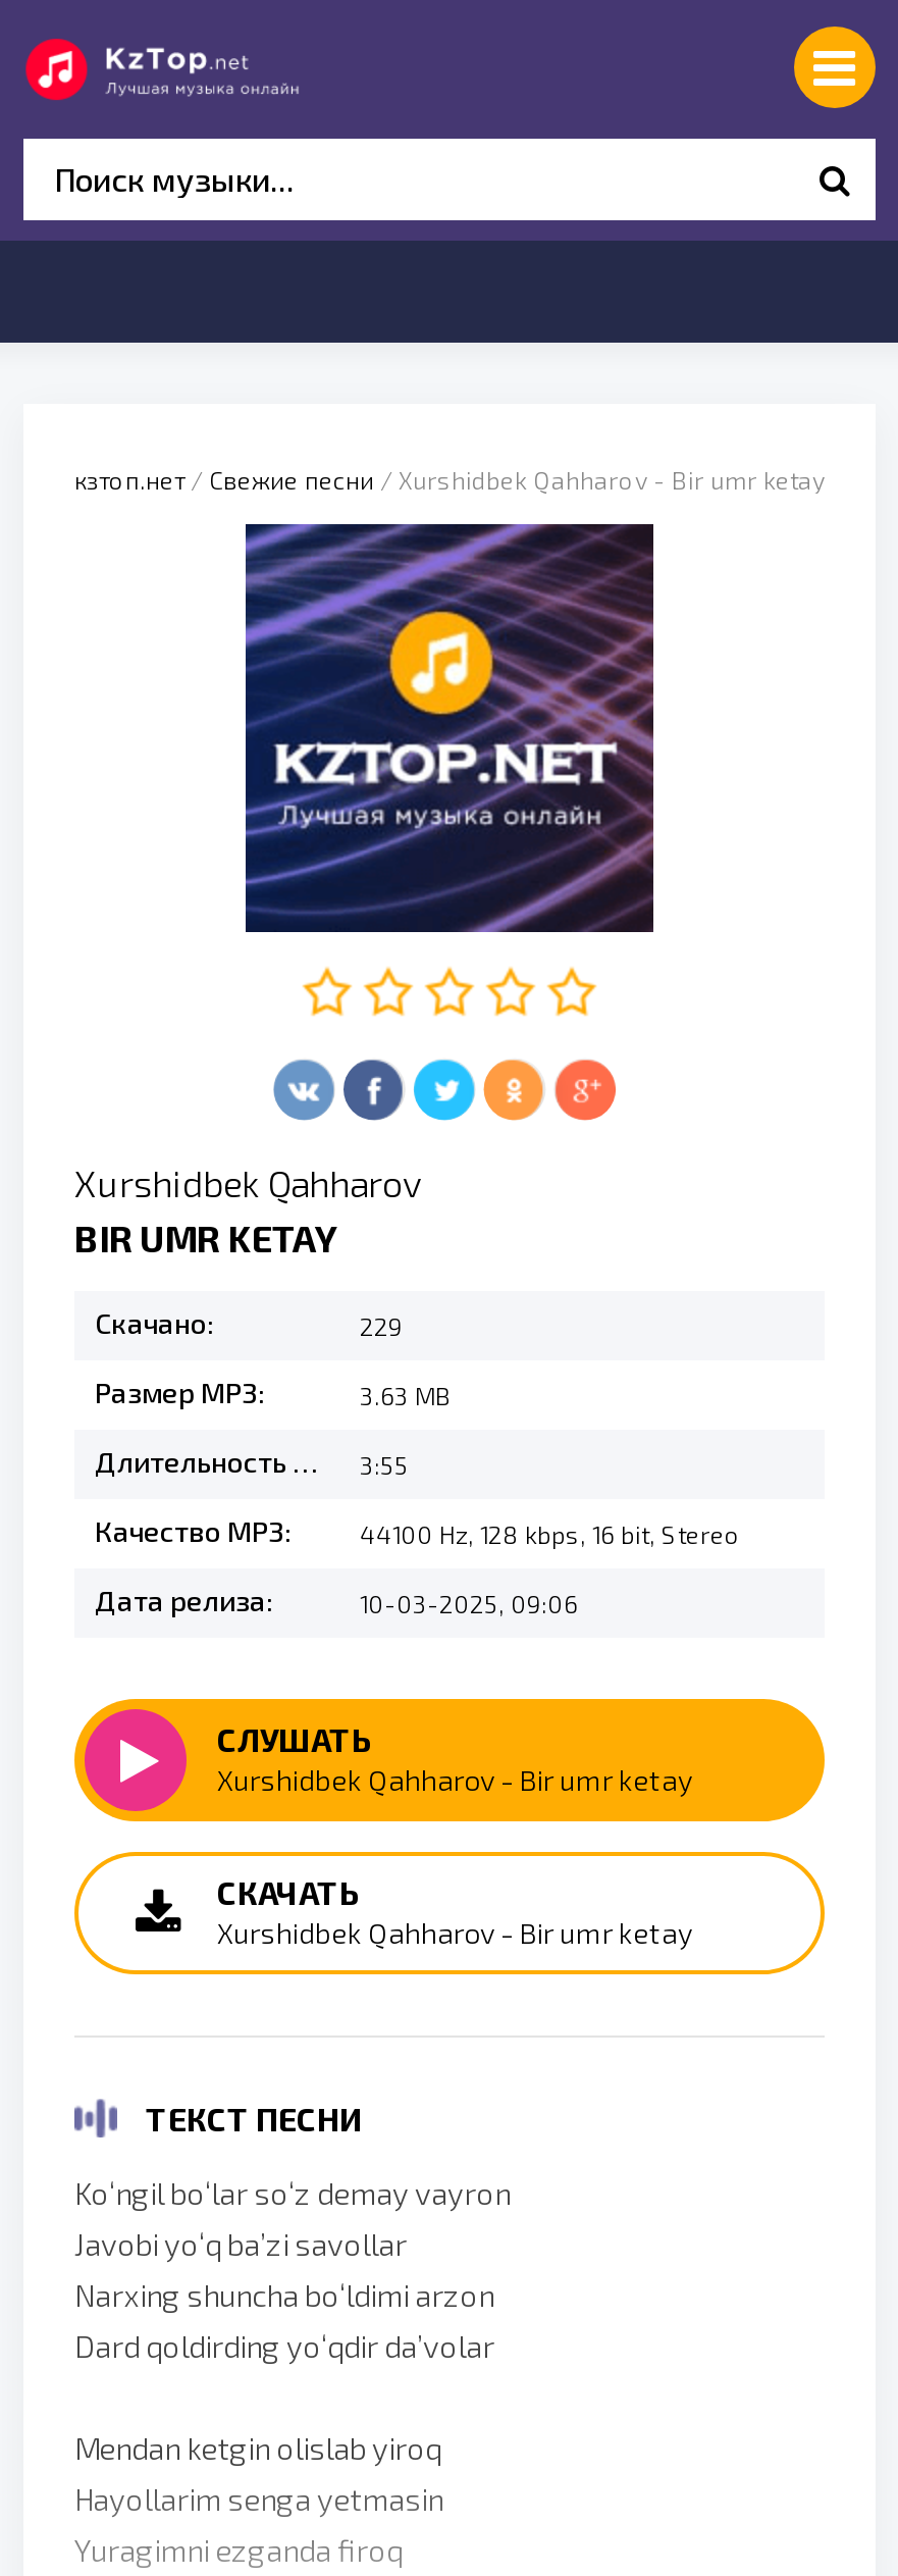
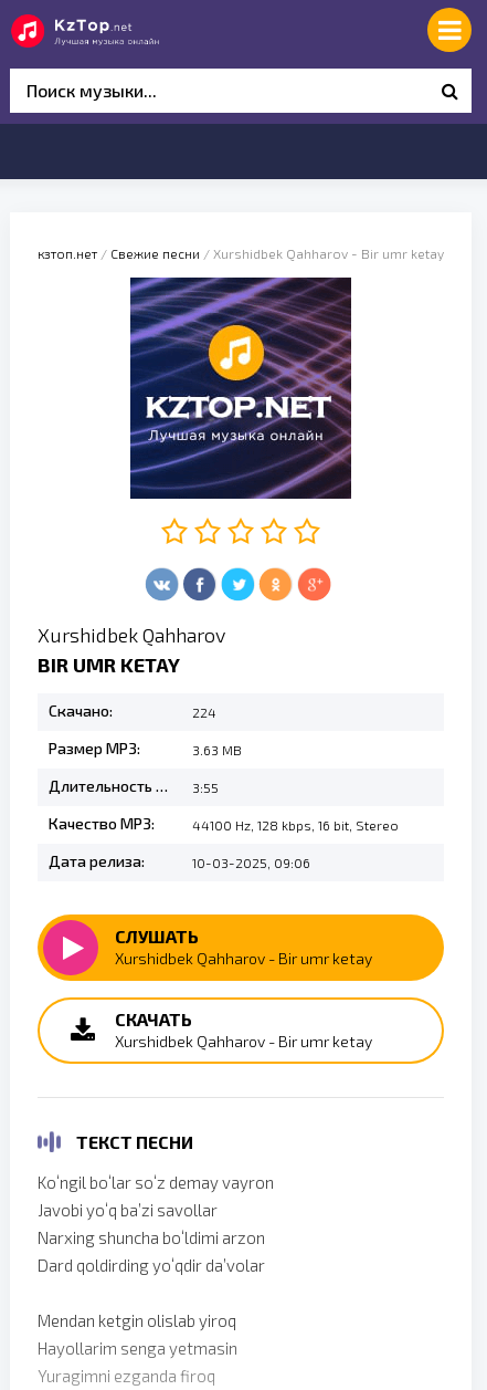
[360,1311,403,1340] 229 -> [192,704,216,720] 224

